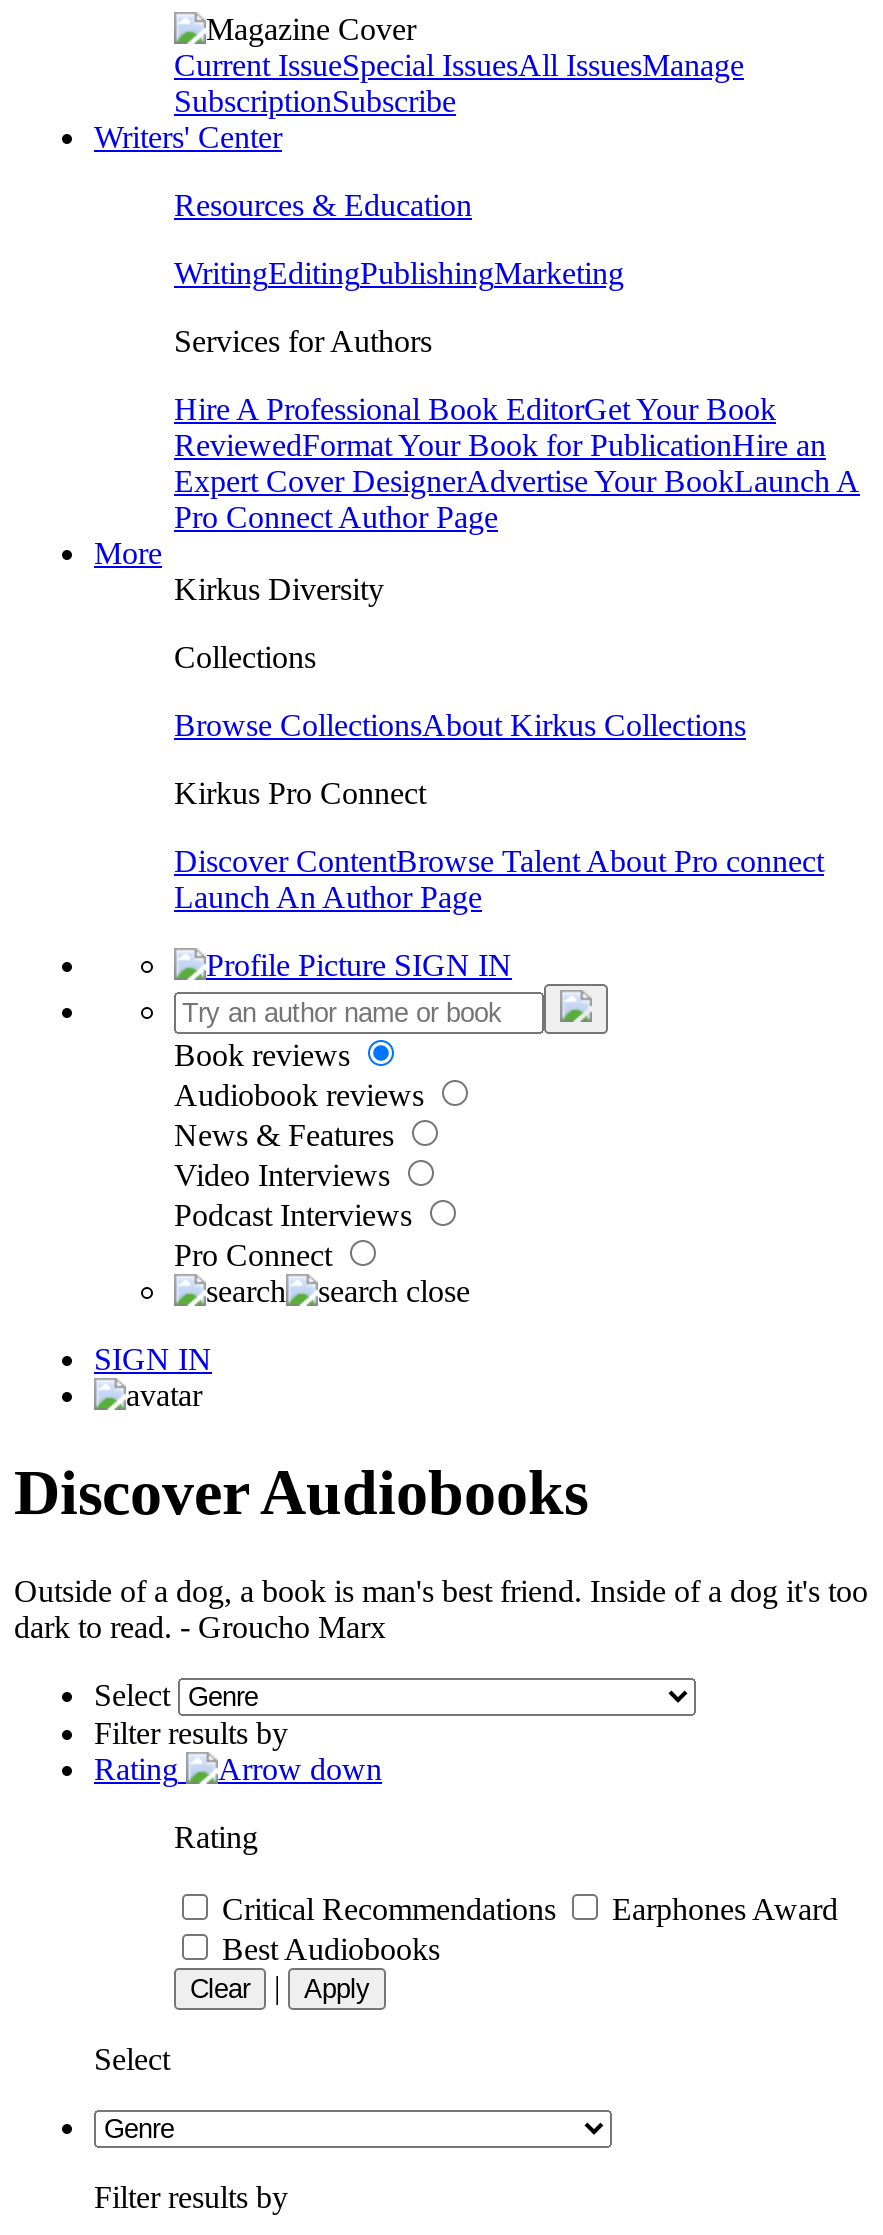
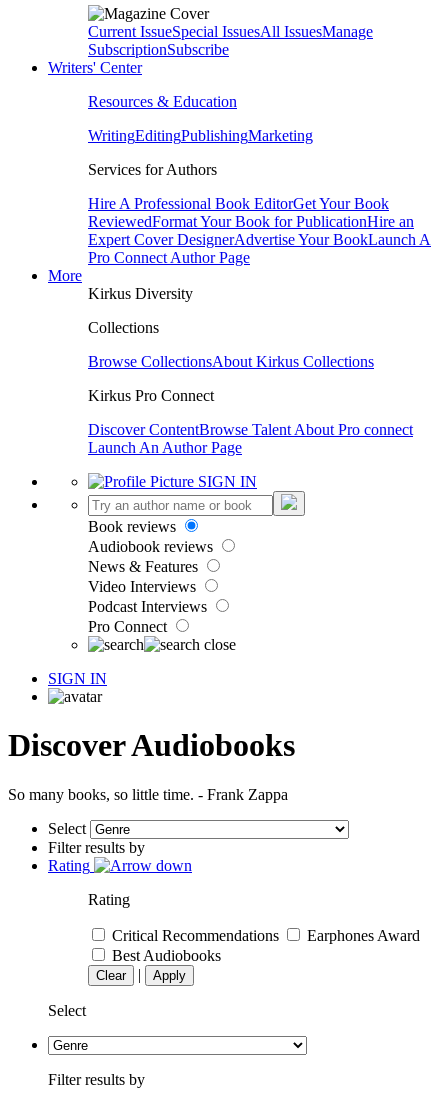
[14,1574,868,1644] Outside of a dog, a book is man's best friend. Inside of a dog it's too | dark to read. - Groucho Marx -> [8,786,288,803] So many books, so little time. - Frank Zappa

